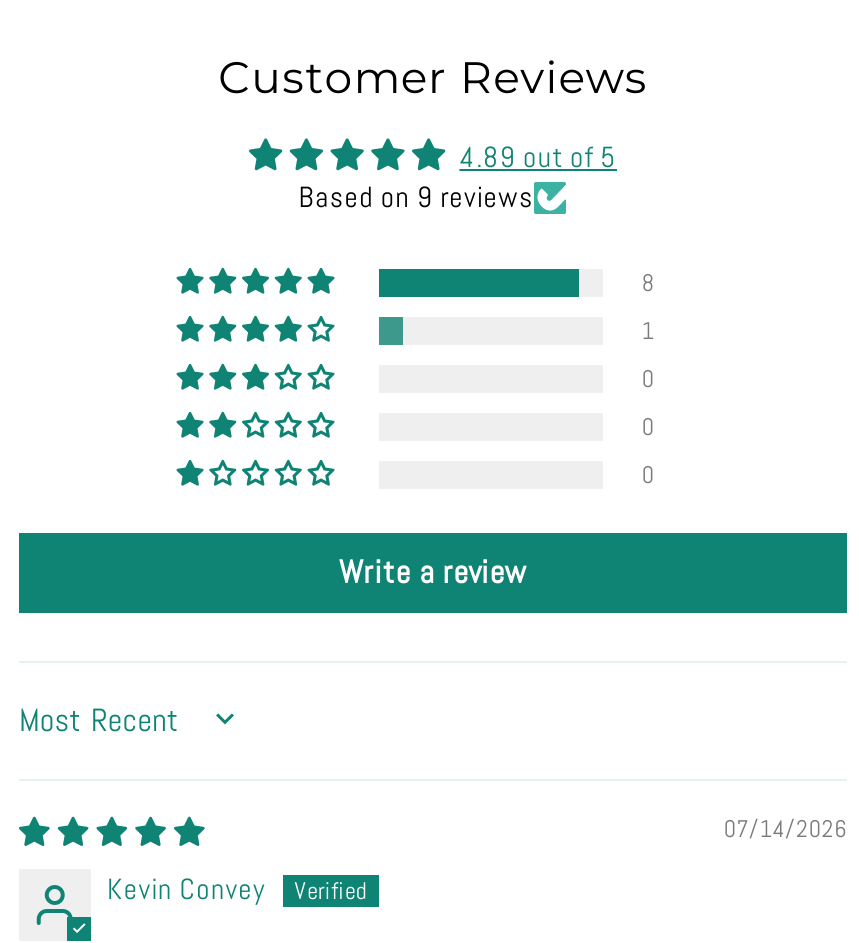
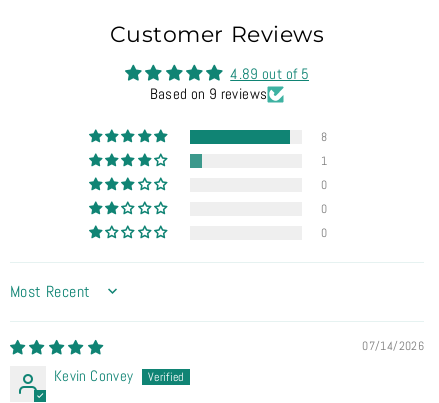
[339,552,527,594] Write a review -> none

